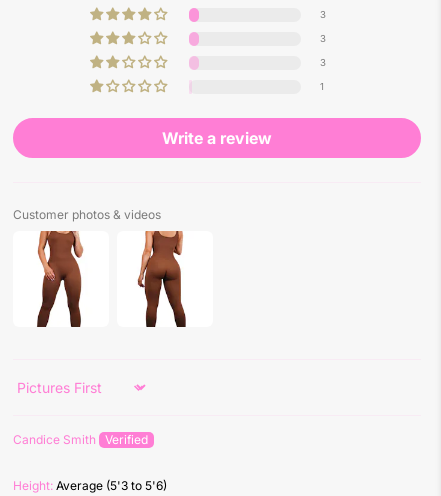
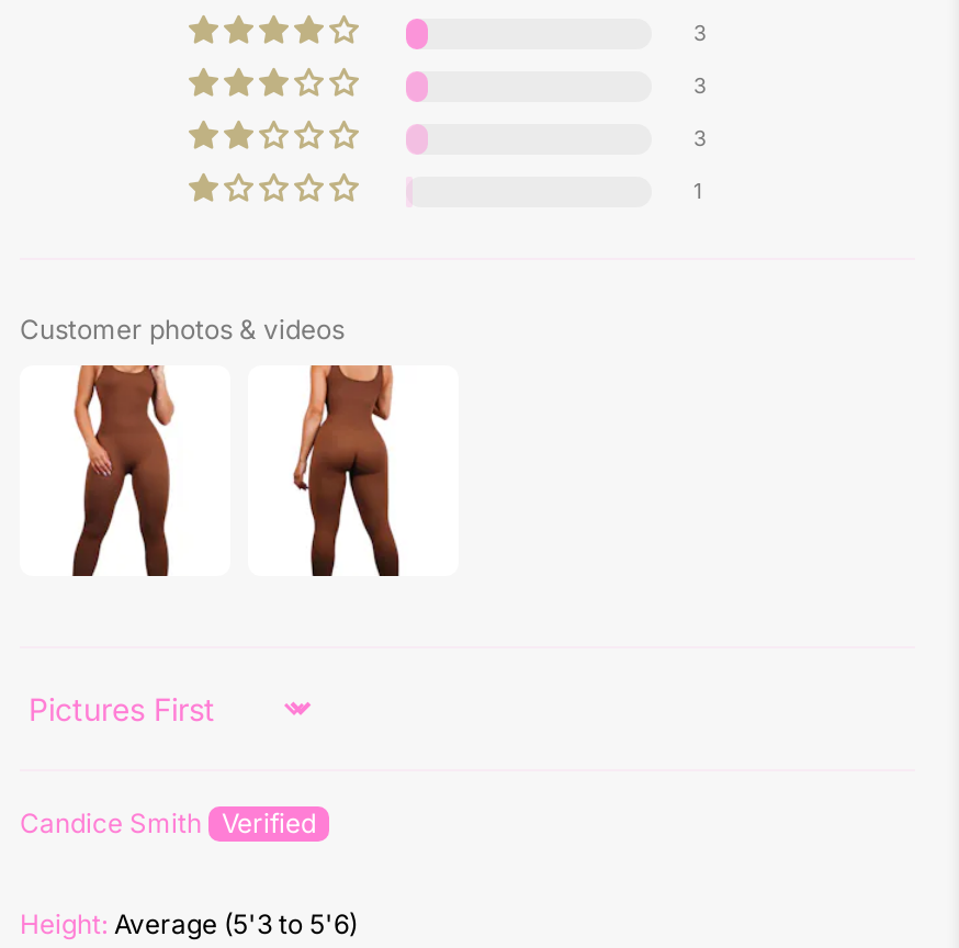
[162,128,272,148] Write a review -> none

